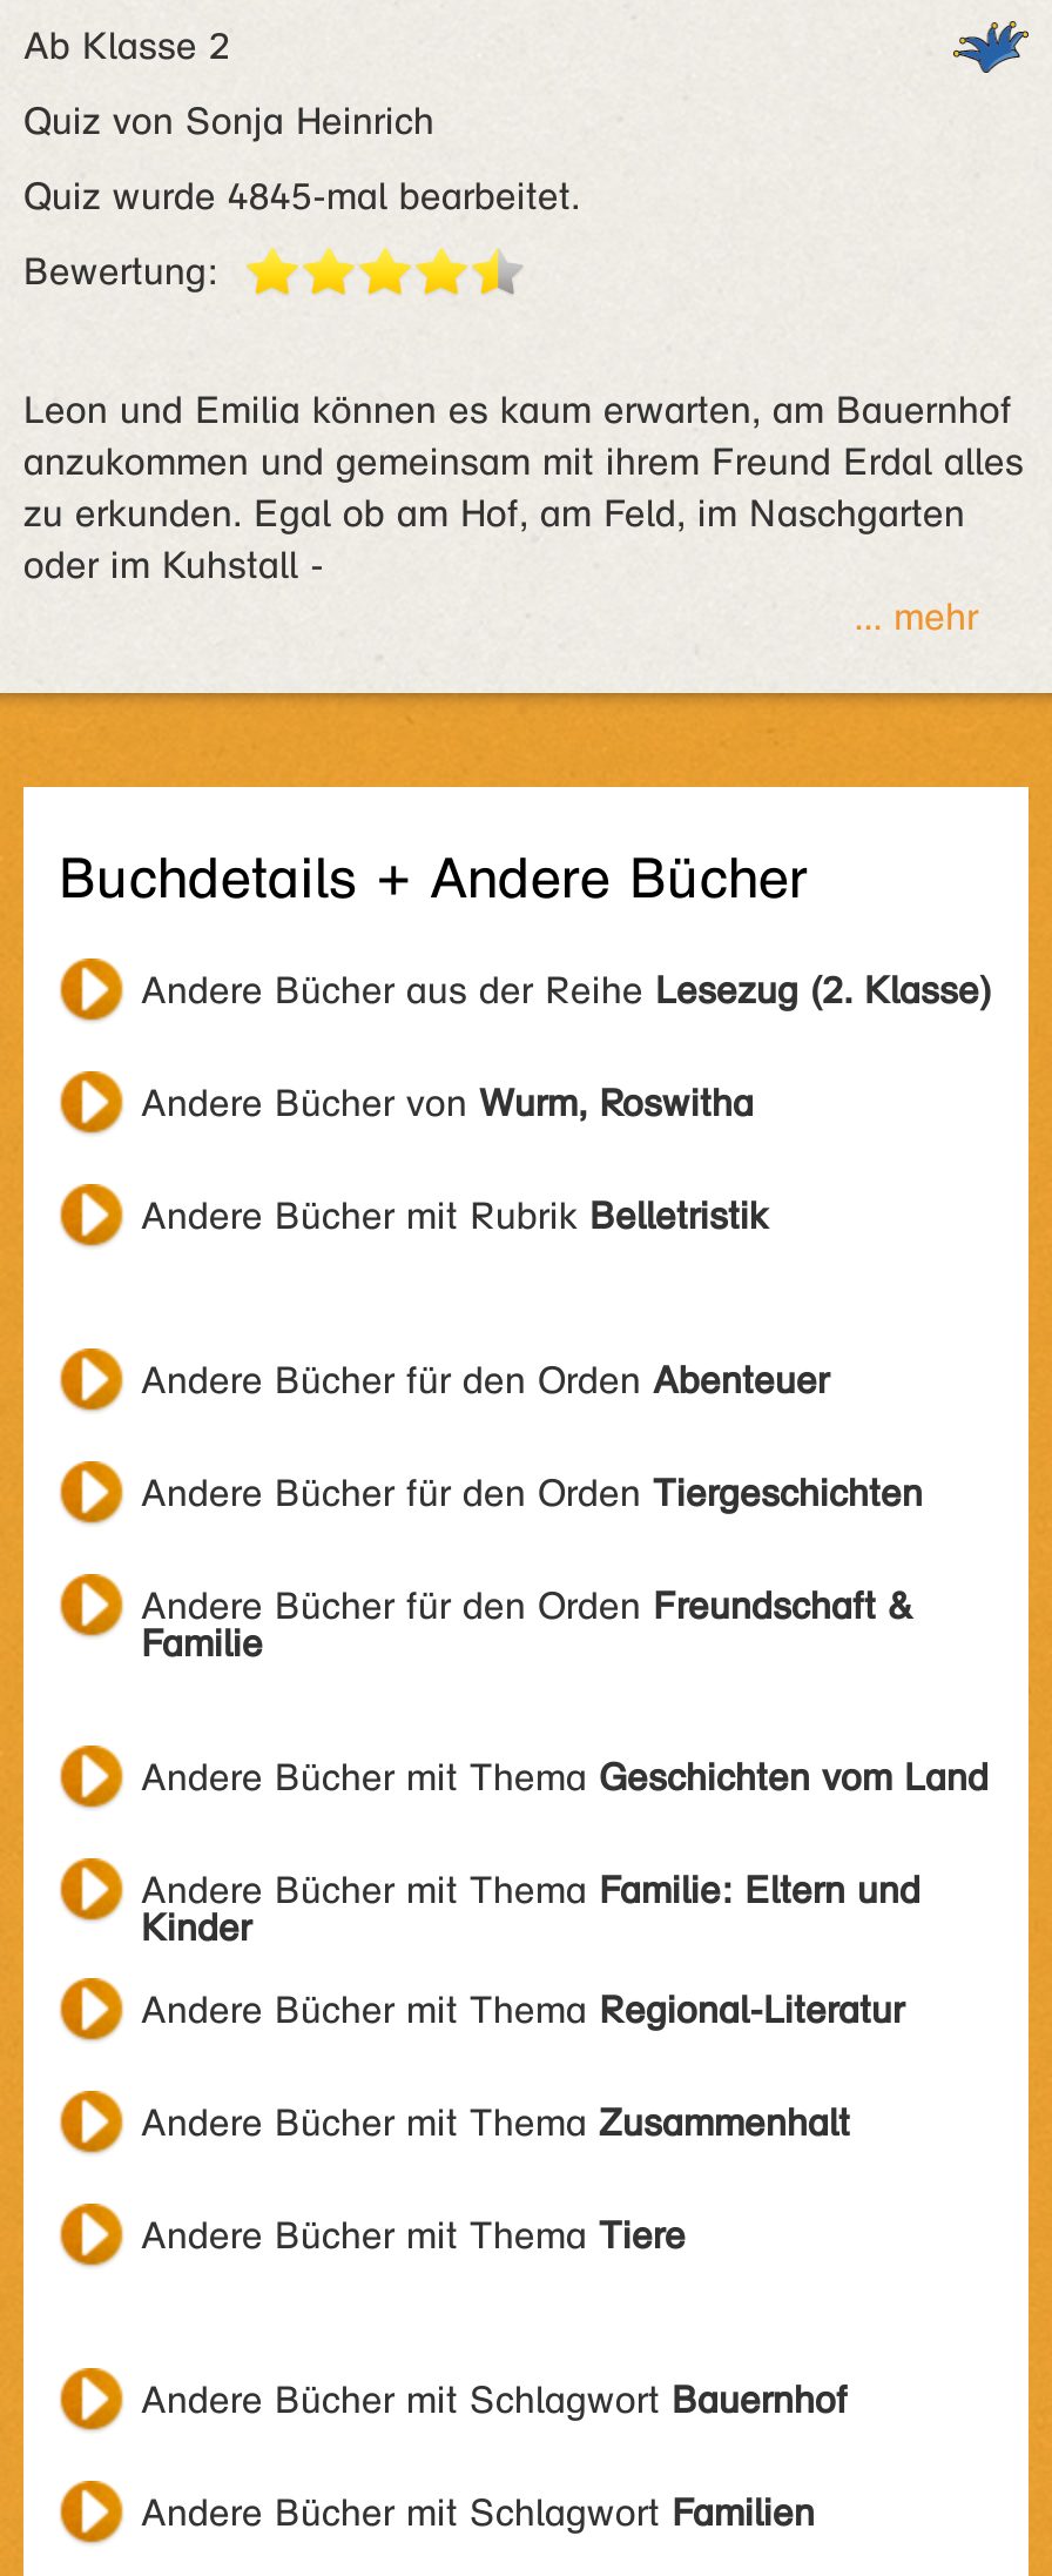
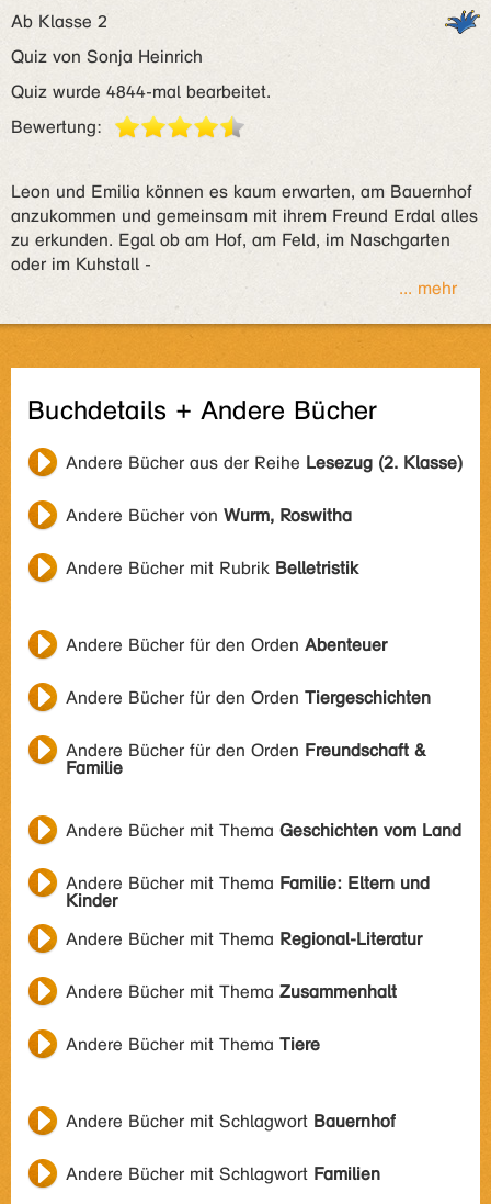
[23,174,580,218] Quiz wurde 4845-mal bearbeitet. -> [11,81,271,102] Quiz wurde 4844-mal bearbeitet.

